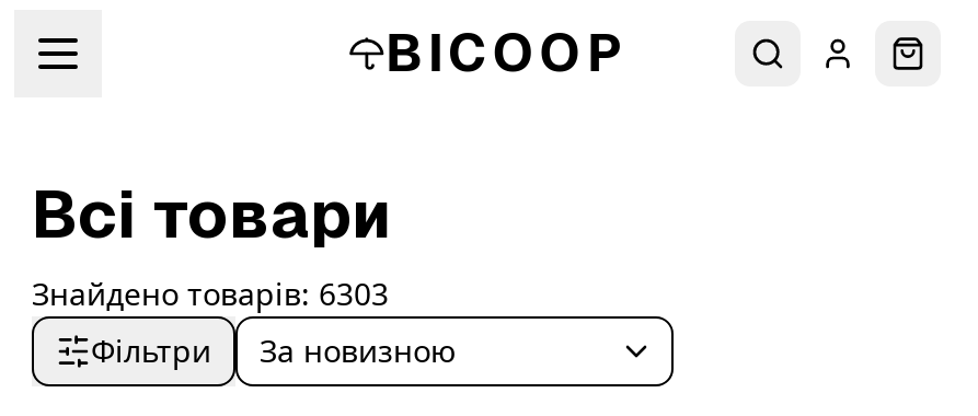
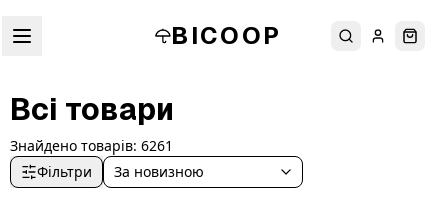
[32,273,389,314] Знайдено товарів: 6303 -> [10,136,173,155] Знайдено товарів: 6261

